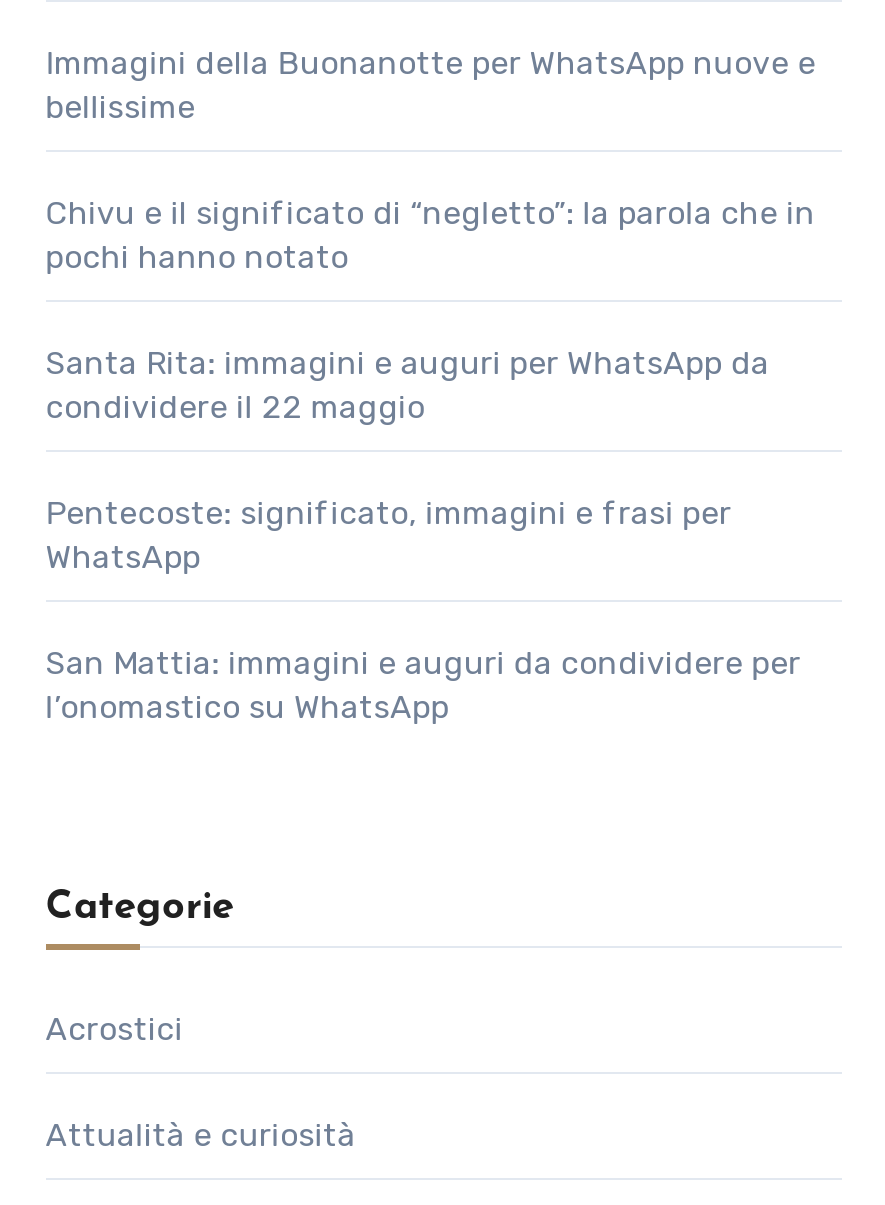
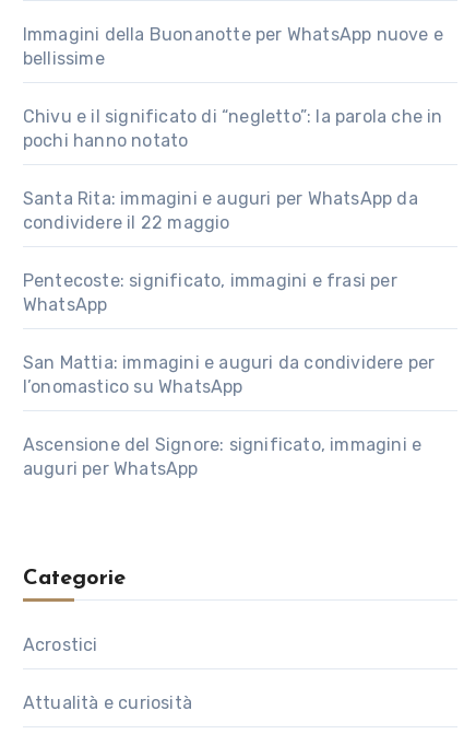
none -> [23,434,422,479] Ascensione del Signore: significato, immagini e | auguri per WhatsApp

